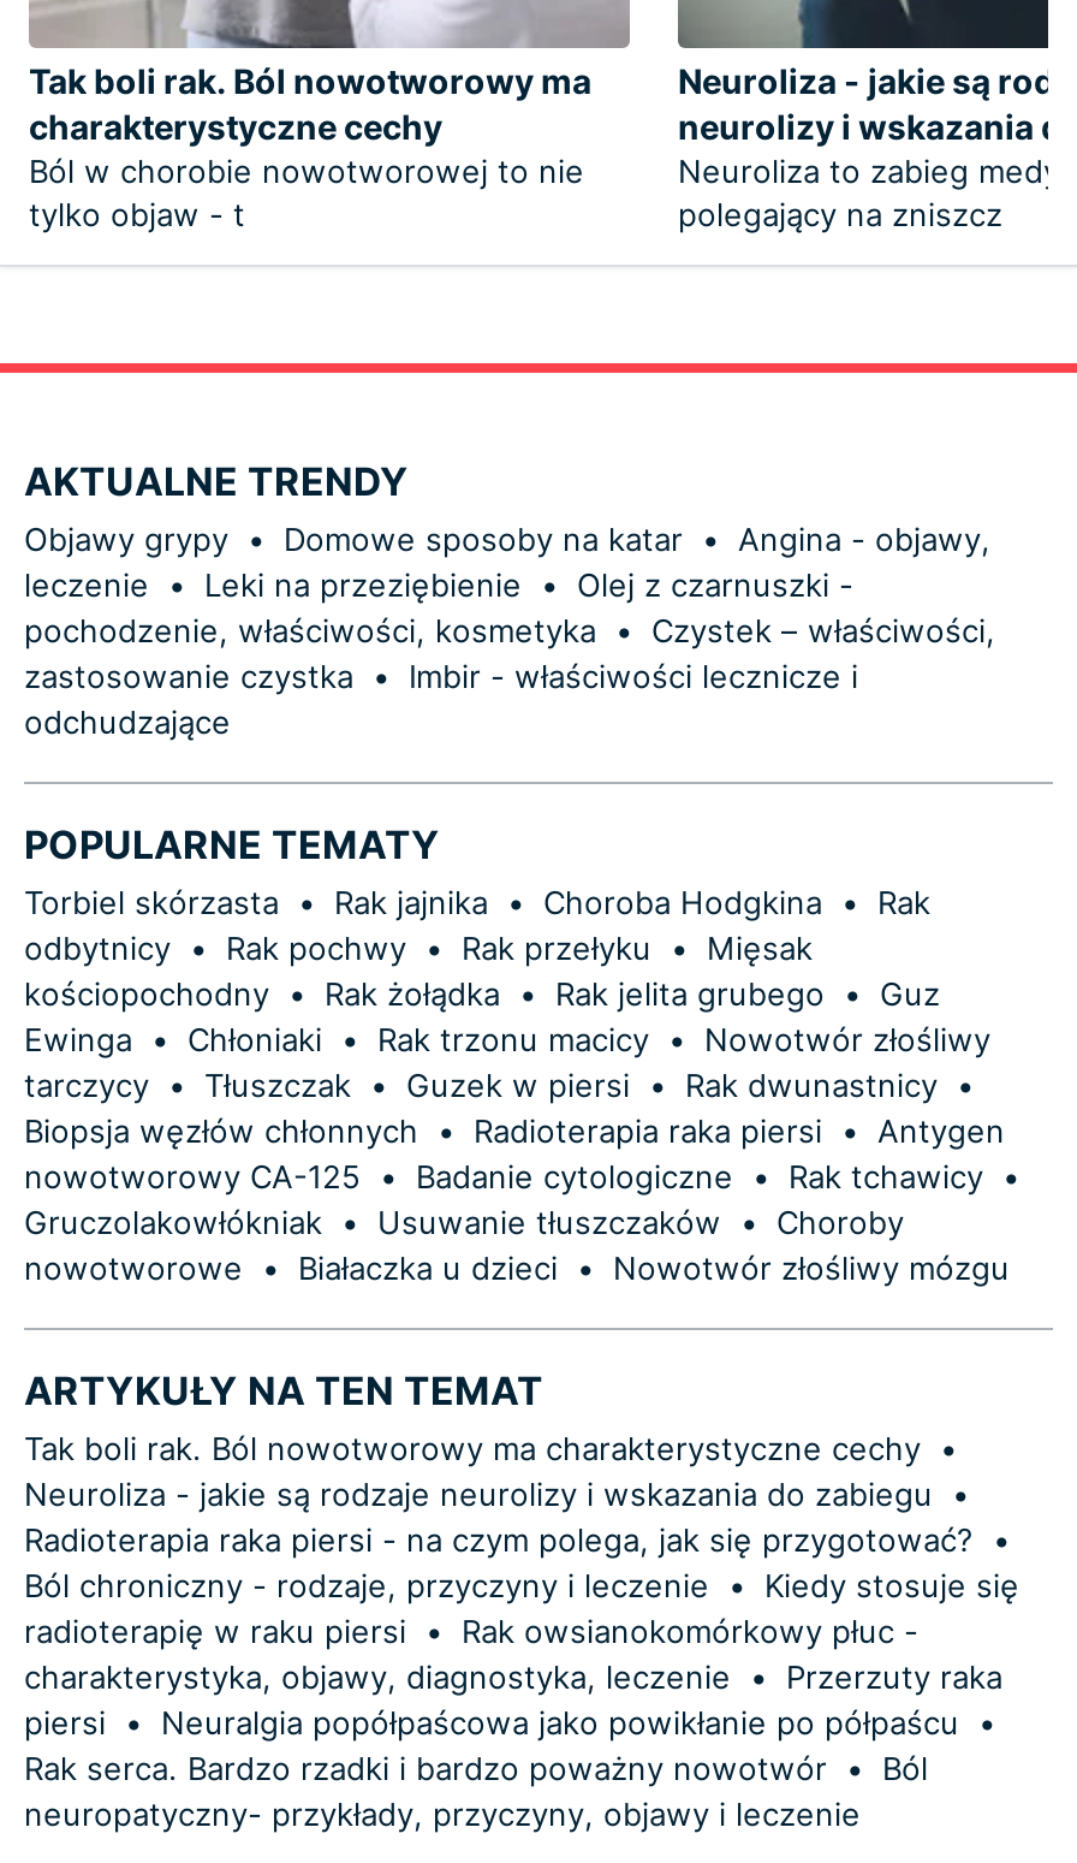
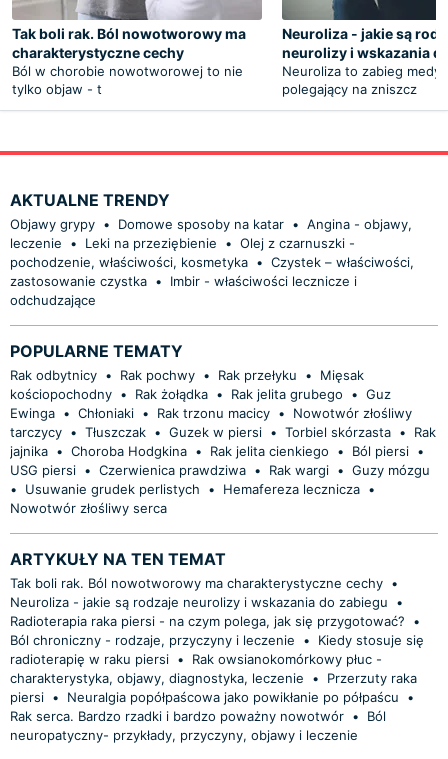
[24,883,930,967] Torbiel skórzasta • Rak jajnika • Choroba Hodgkina • Rak | odbytnicy • Rak pochwy • Rak przełyku • Mięsak -> [10,367,364,383] Rak odbytnicy • Rak pochwy • Rak przełyku • Mięsak
[24,1065,1019,1287] tarczycy • Tłuszczak • Guzek w piersi • Rak dwunastnicy • | Biopsja węzłów chłonnych • Radioterapia raka piersi • Antygen | nowotworowy CA-125 • Badanie cytologiczne • Rak tchawicy • | Gruczolakowłókniak • Usuwanie tłuszczaków • Choroby | nowotworowe • Białaczka u dzieci • Nowotwór złośliwy mózgu -> [10,424,436,516] tarczycy • Tłuszczak • Guzek w piersi • Torbiel skórzasta • Rak | jajnika • Choroba Hodgkina • Rak jelita cienkiego • Ból piersi • | USG piersi • Czerwienica prawdziwa • Rak wargi • Guzy mózgu | • Usuwanie grudek perlistych • Hemafereza lecznicza • | Nowotwór złośliwy serca

